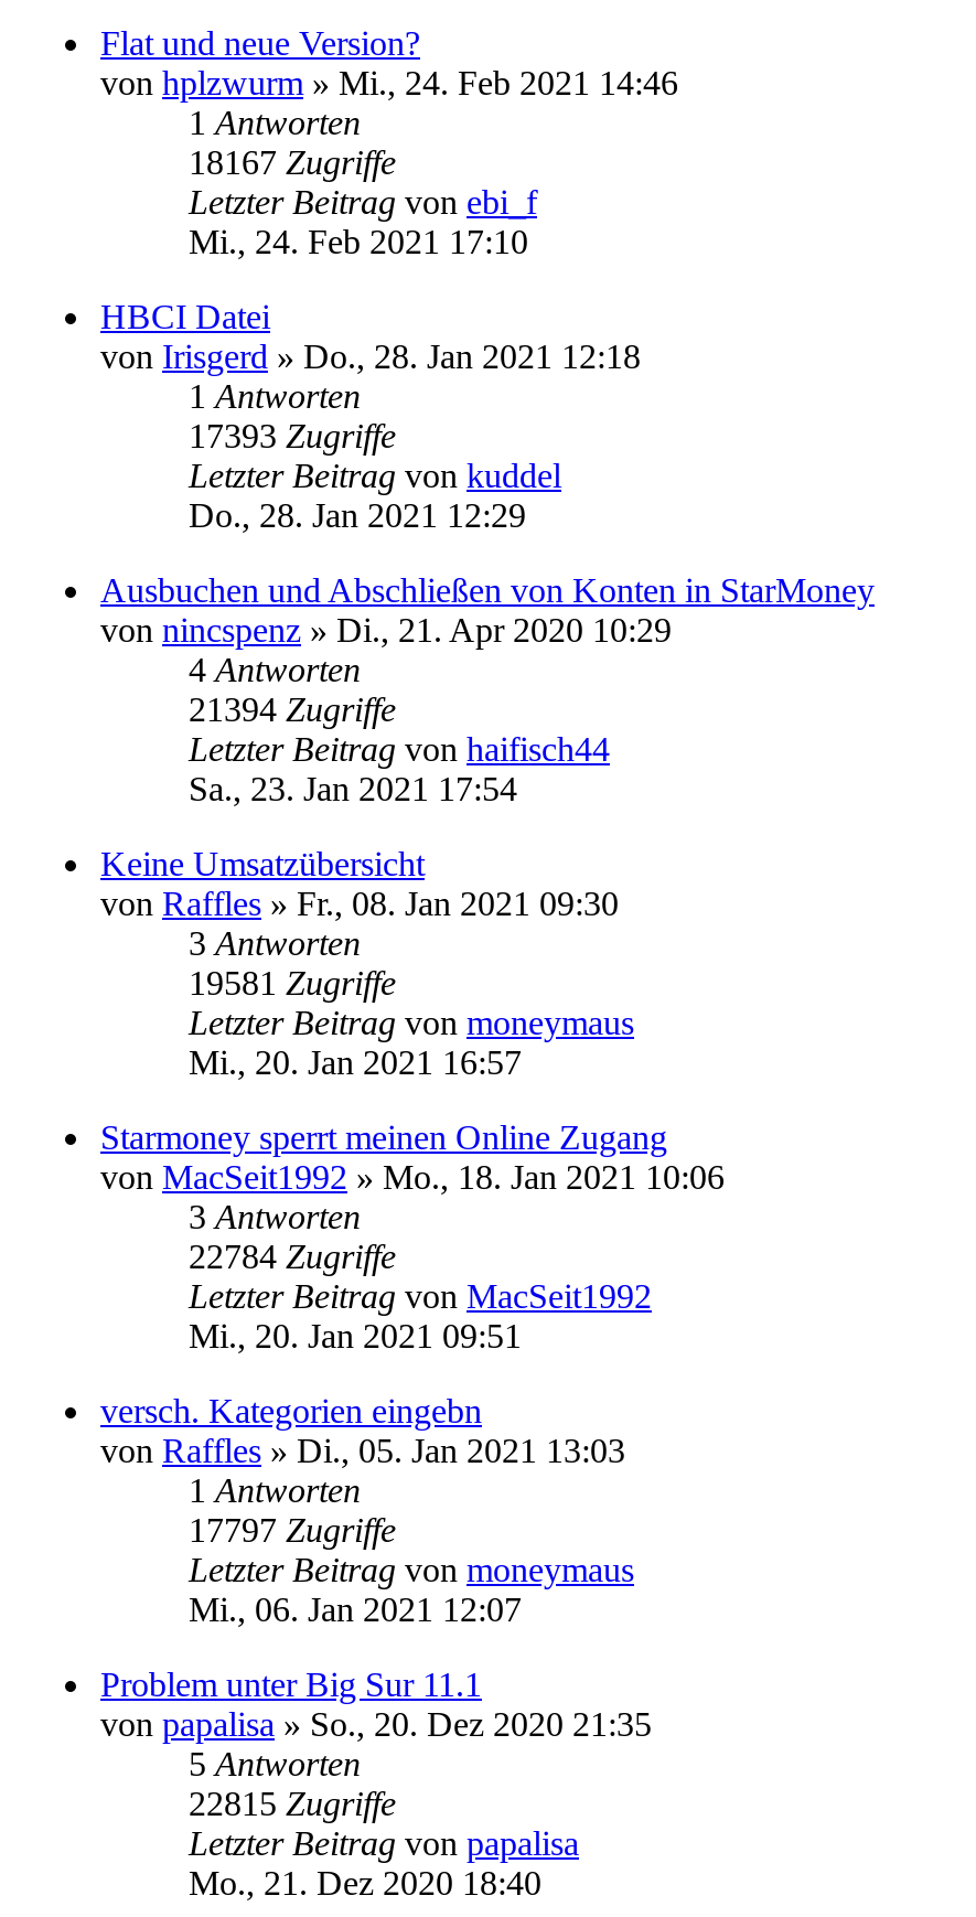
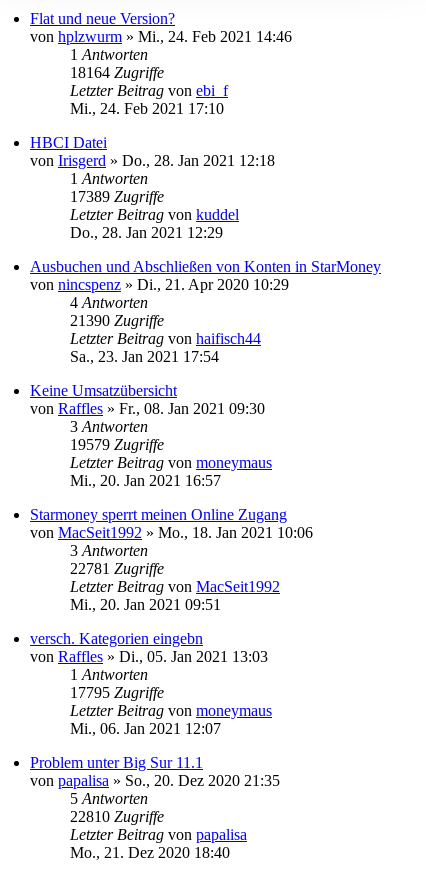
[189,143,396,181] 18167 Zugriffe -> [70,64,164,81] 18164 Zugriffe
[189,417,396,454] 17393 Zugriffe -> [70,188,164,205] 17389 Zugriffe
[189,690,396,728] 21394 Zugriffe -> [70,312,164,329] 21390 Zugriffe
[189,964,396,1001] 19581 Zugriffe -> [70,436,164,453] 19579 Zugriffe
[189,1237,396,1275] 22784 Zugriffe -> [70,560,164,577] 22781 Zugriffe
[189,1511,396,1548] 17797 Zugriffe -> [70,684,164,701] 17795 Zugriffe
[189,1784,396,1822] 22815 Zugriffe -> [70,808,164,825] 22810 Zugriffe

